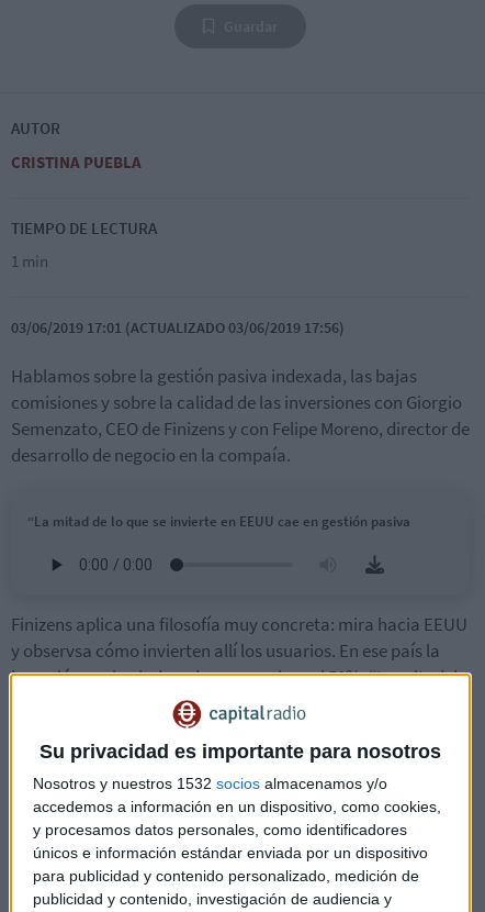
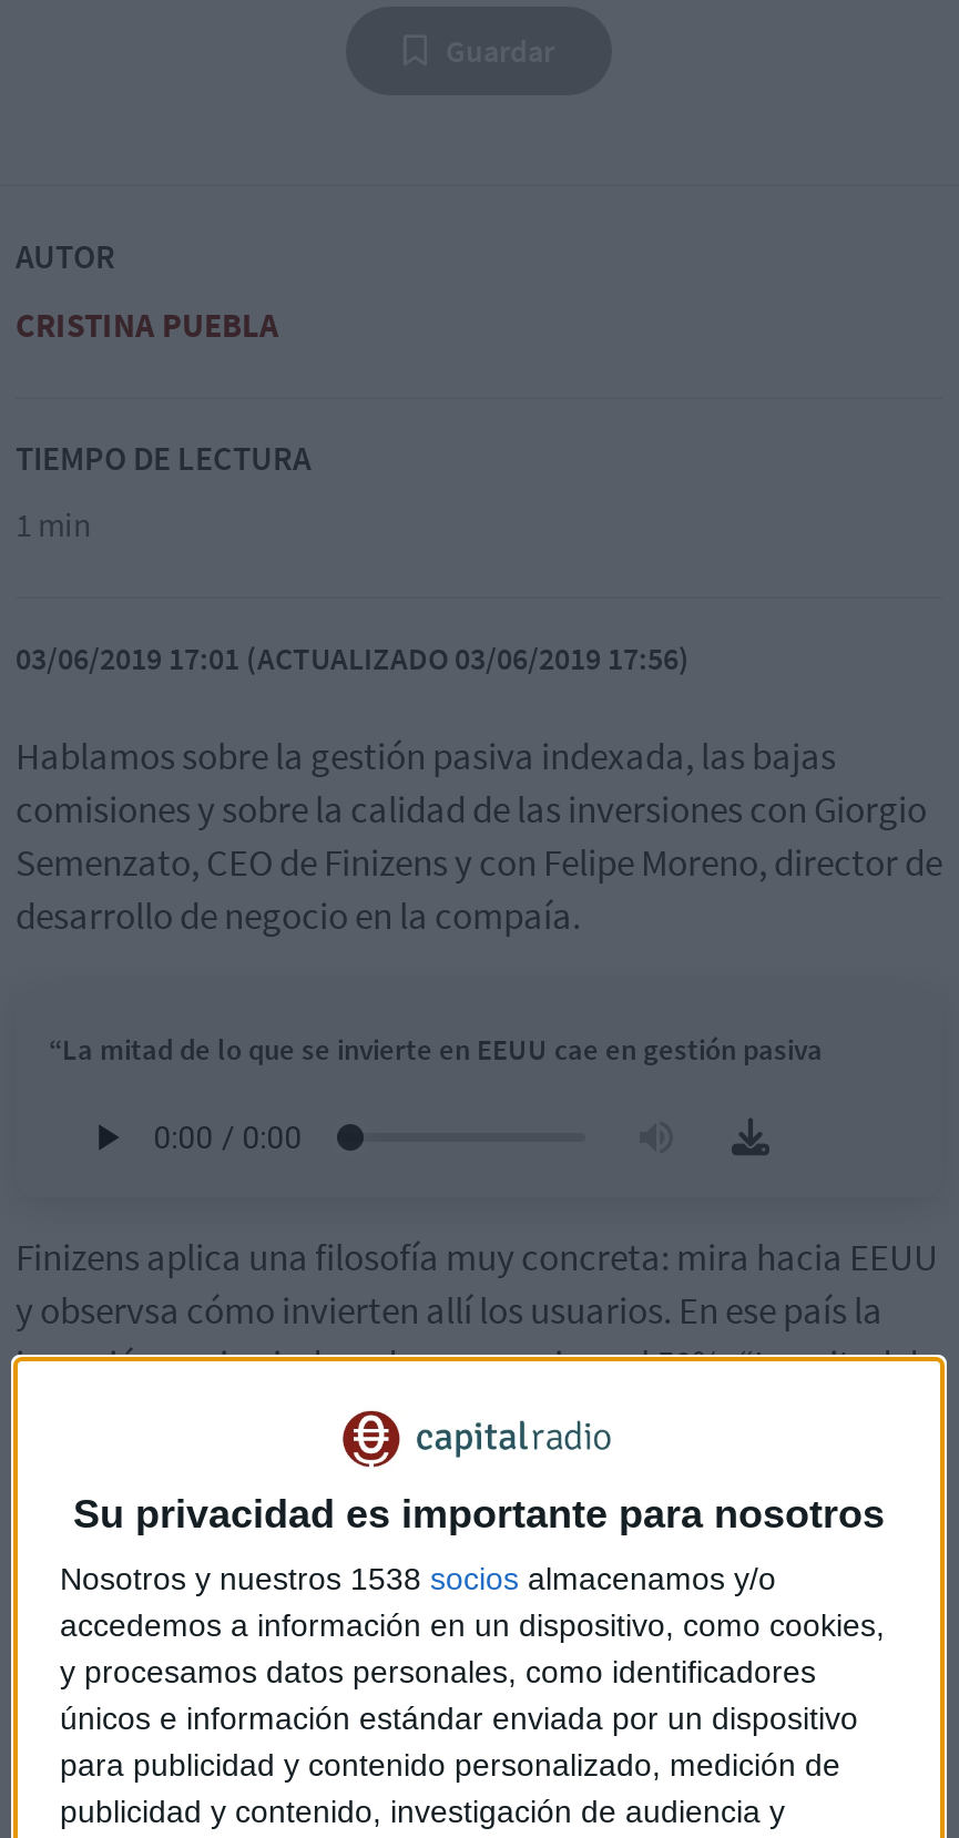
[33,774,387,792] Nosotros y nuestros 1532 socios almacenamos y/o -> [60,1560,776,1596] Nosotros y nuestros 1538 socios almacenamos y/o

